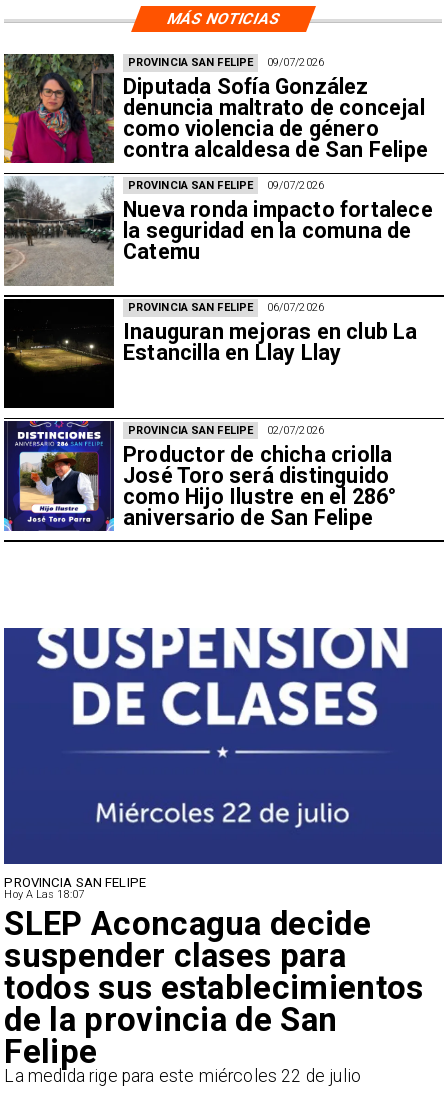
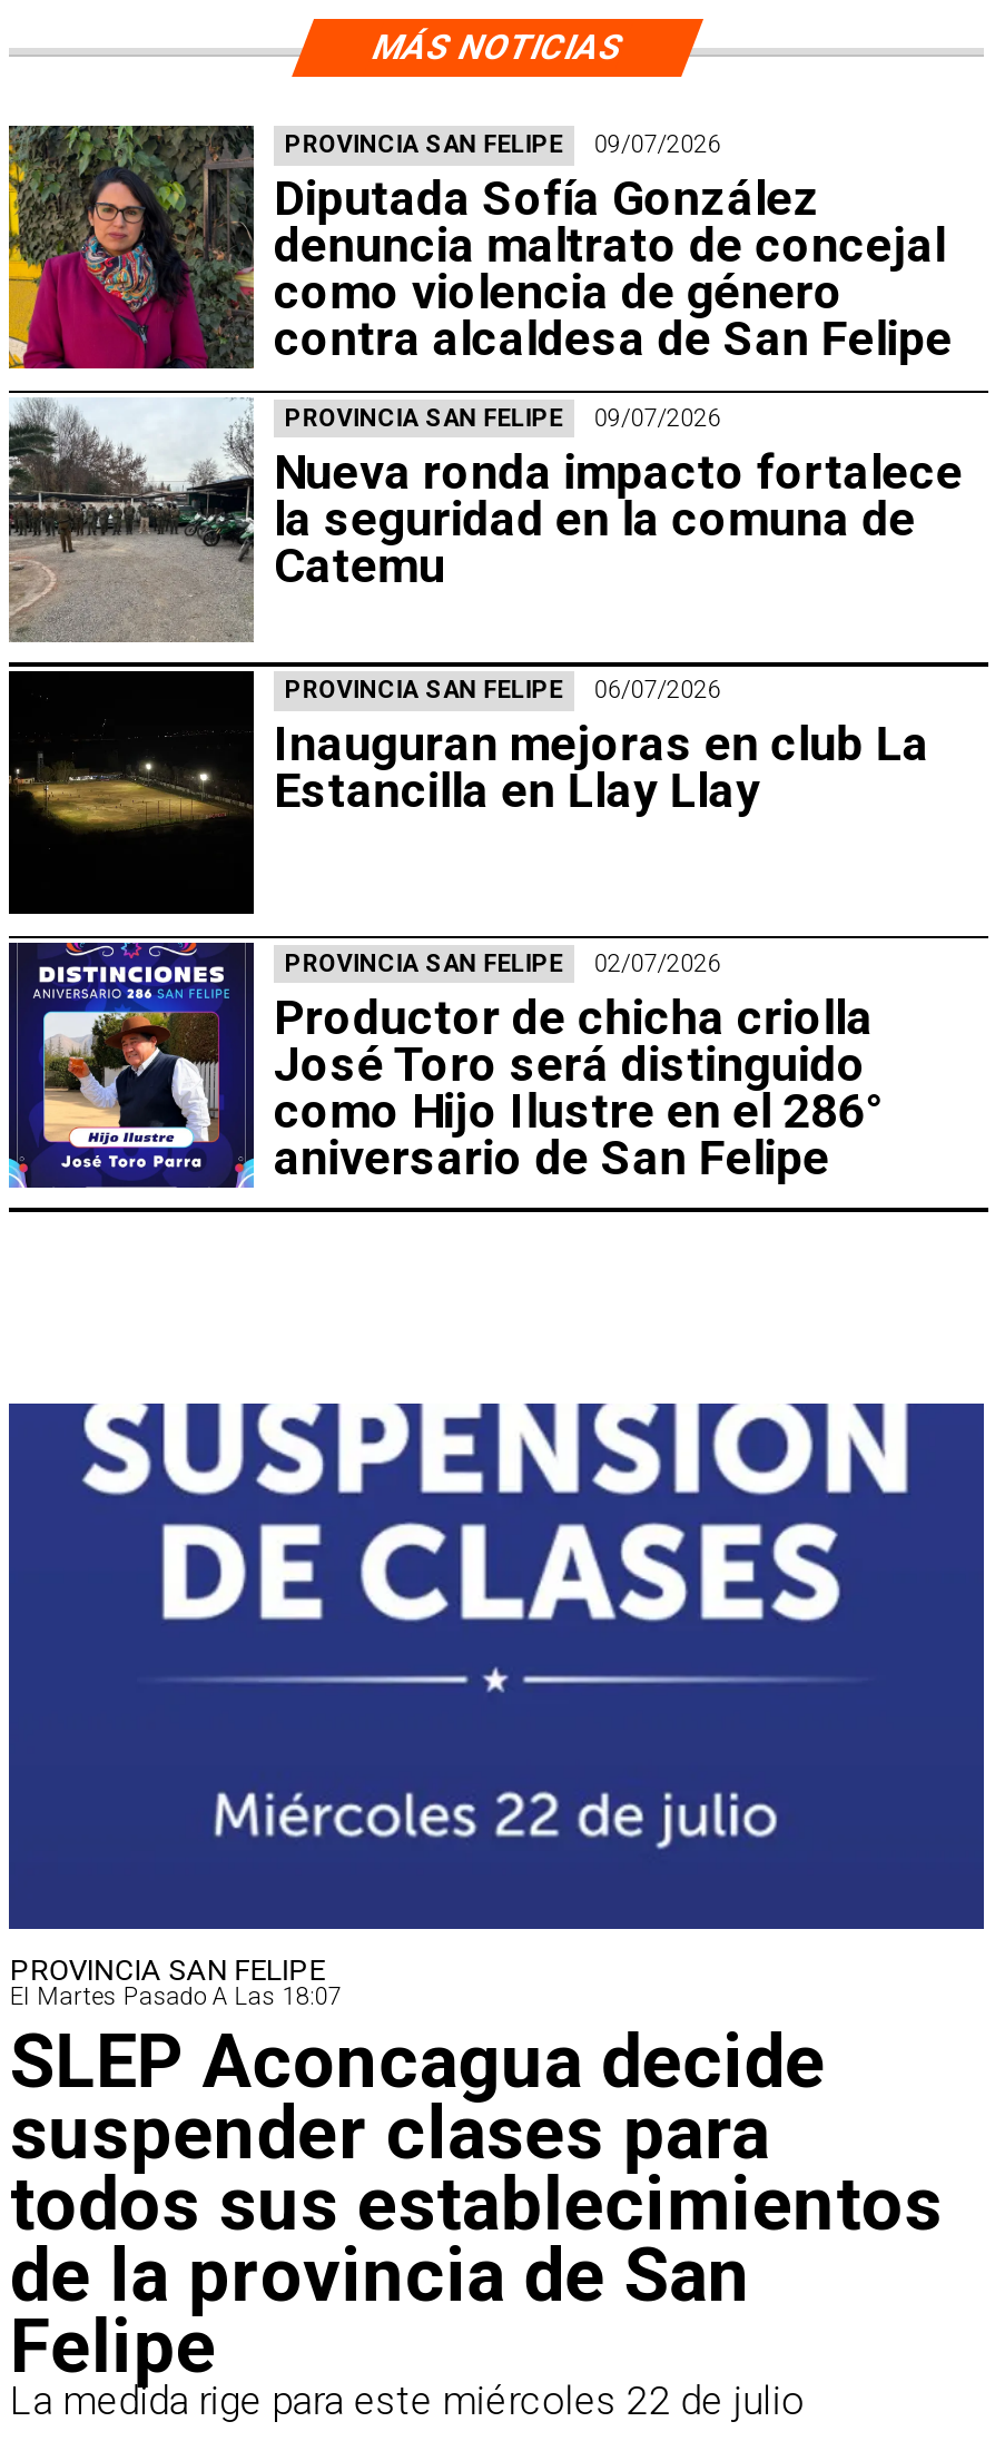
[4,888,84,901] Hoy A Las 18:07 -> [10,1982,341,2011] El Martes Pasado A Las 18:07

